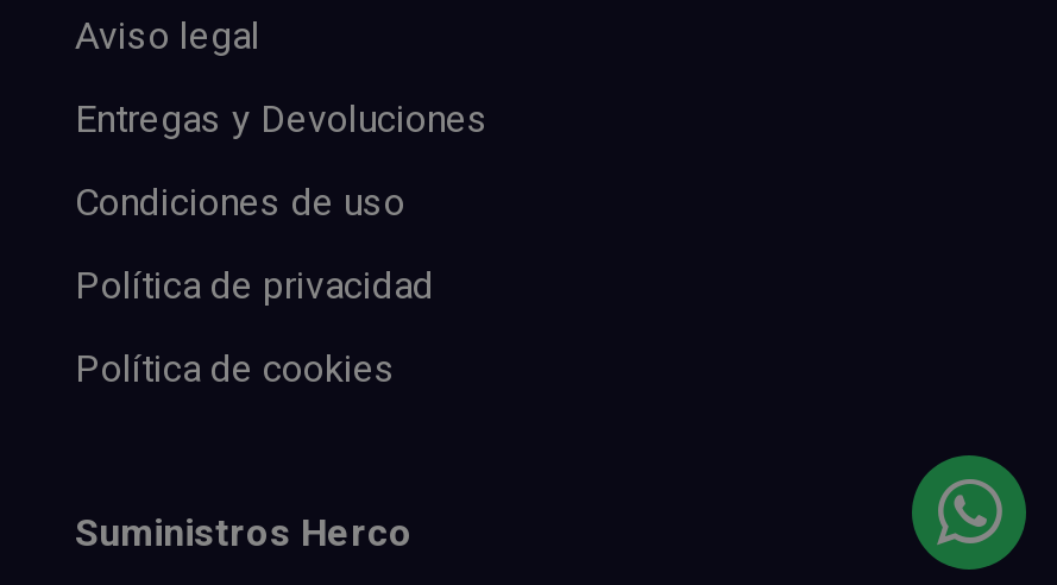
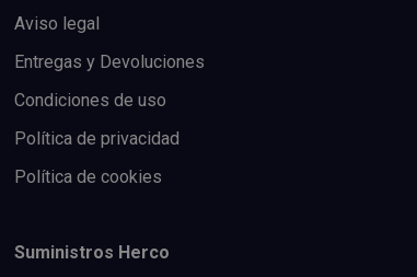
[910,453,1028,572] [image] -> none

